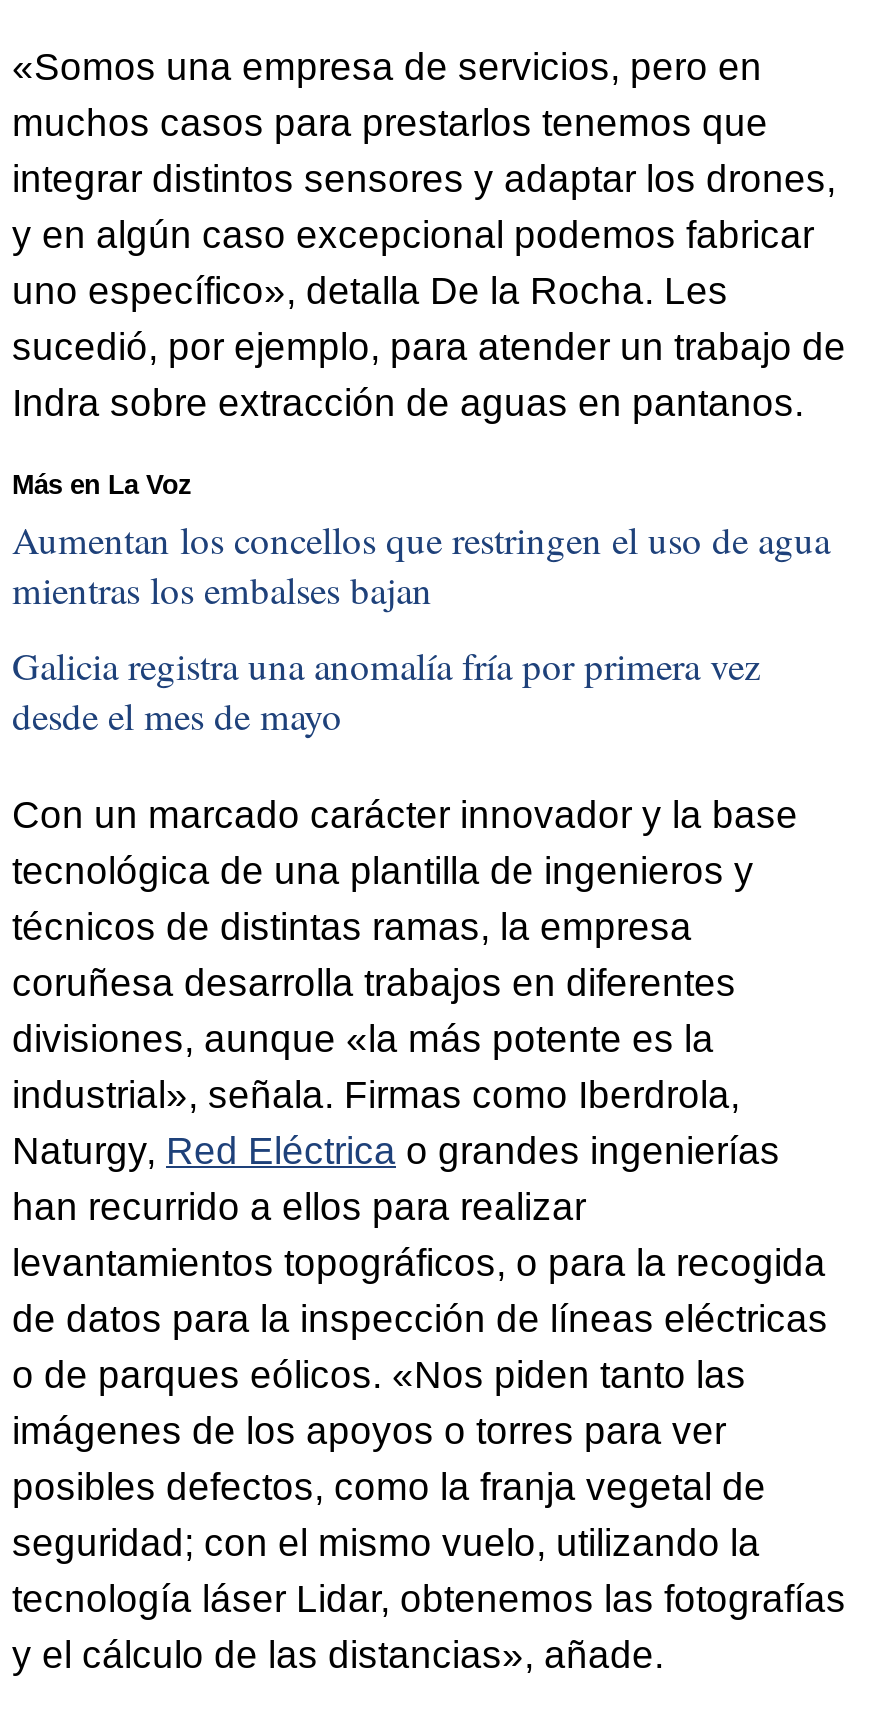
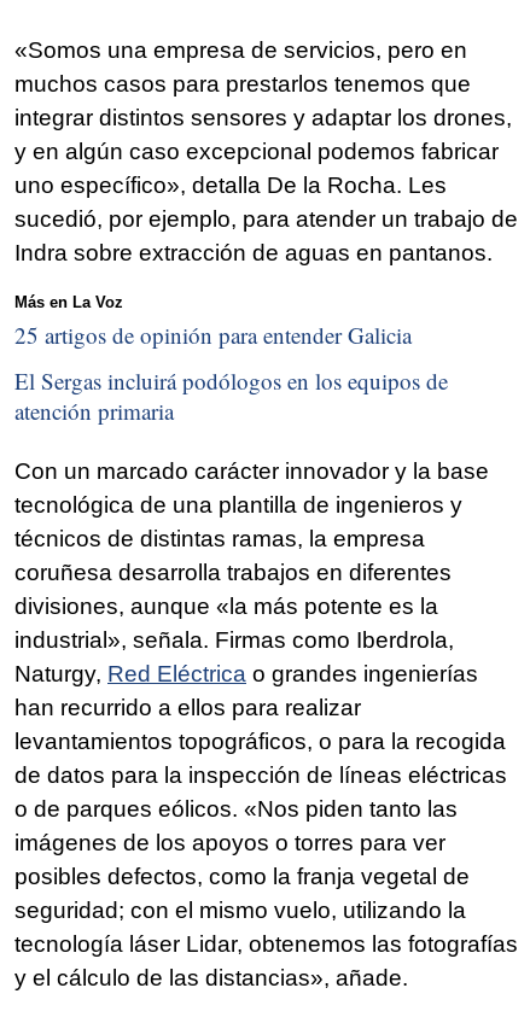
[12,515,830,615] Aumentan los concellos que restringen el uso de agua | mientras los embalses bajan -> [14,320,412,350] 25 artigos de opinión para entender Galicia
[12,640,760,740] Galicia registra una anomalía fría por primera vez | desde el mes de mayo -> [14,365,448,426] El Sergas incluirá podólogos en los equipos de | atención primaria

